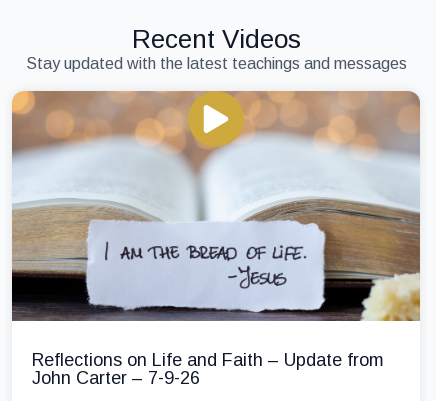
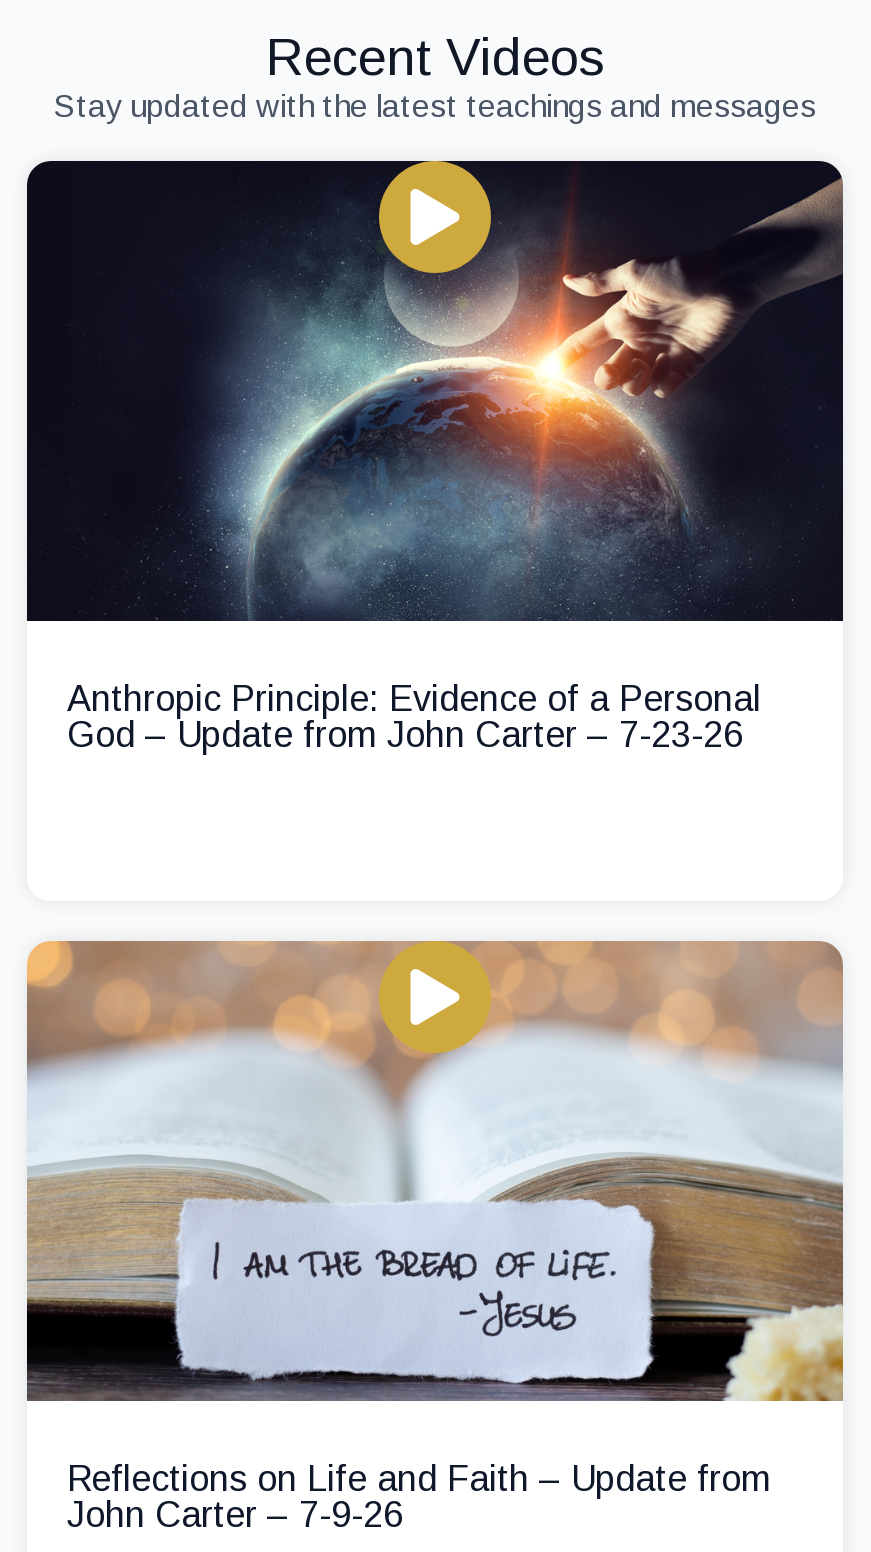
none -> [25,159,845,754] [image] | Anthropic Principle: Evidence of a Personal | God – Update from John Carter – 7-23-26

